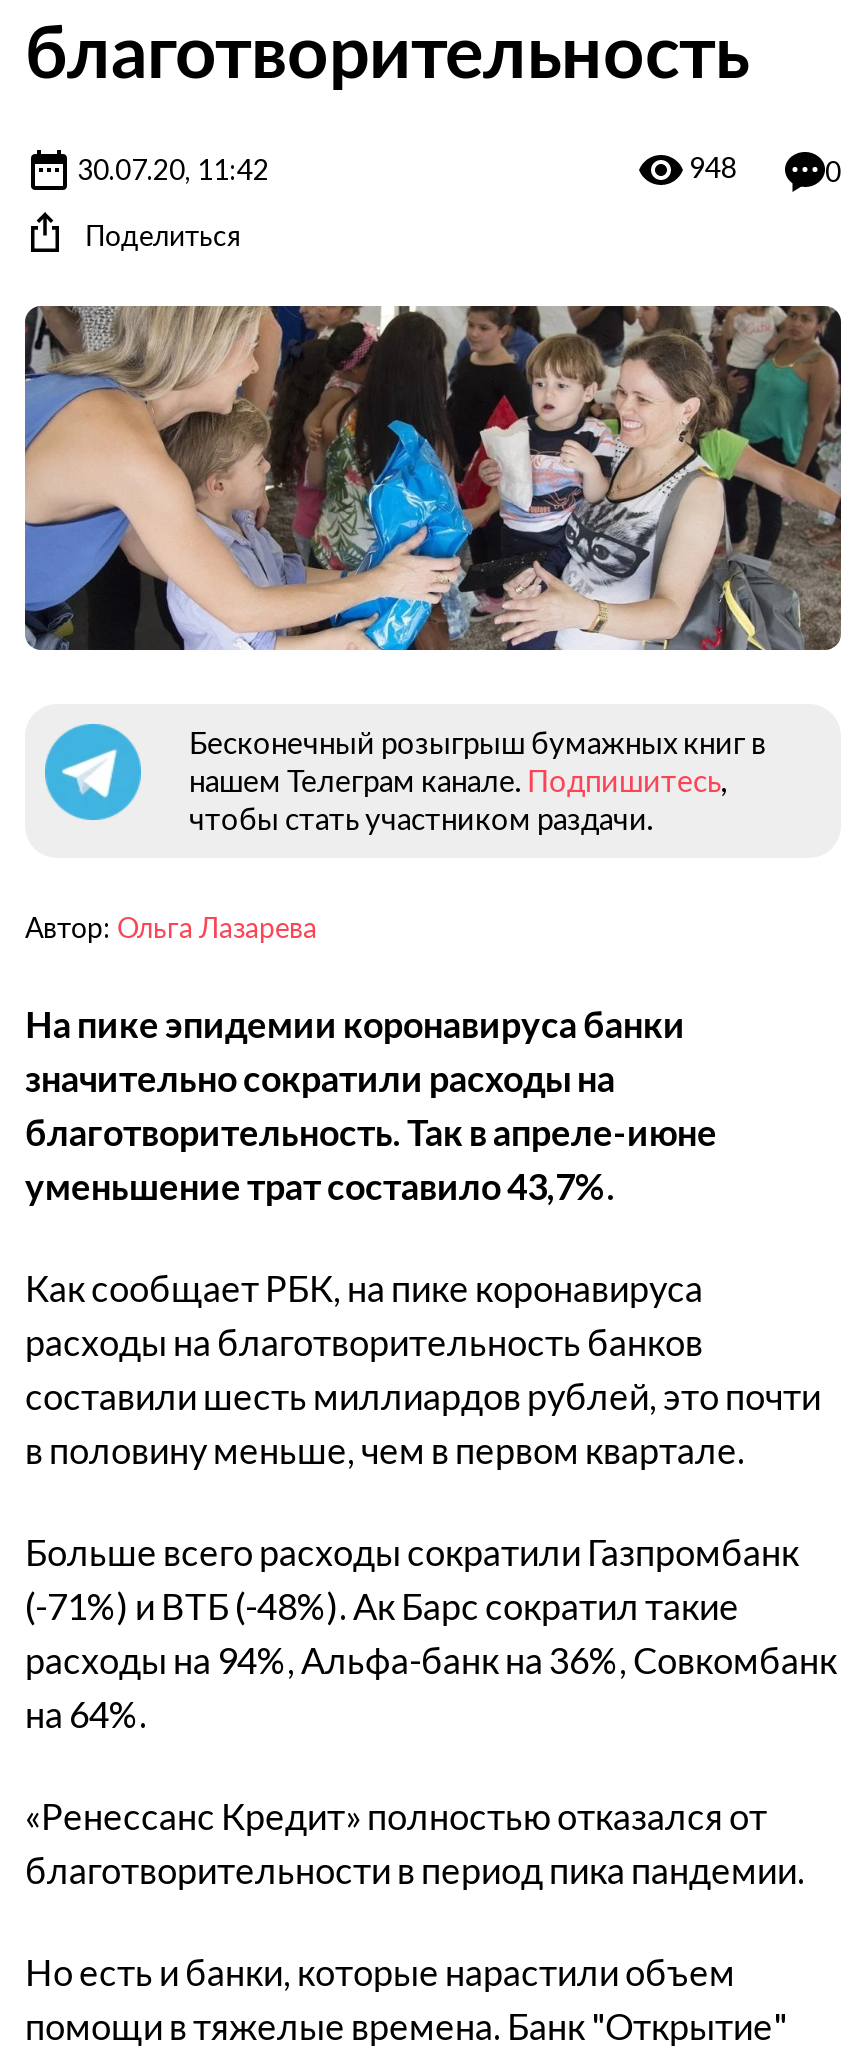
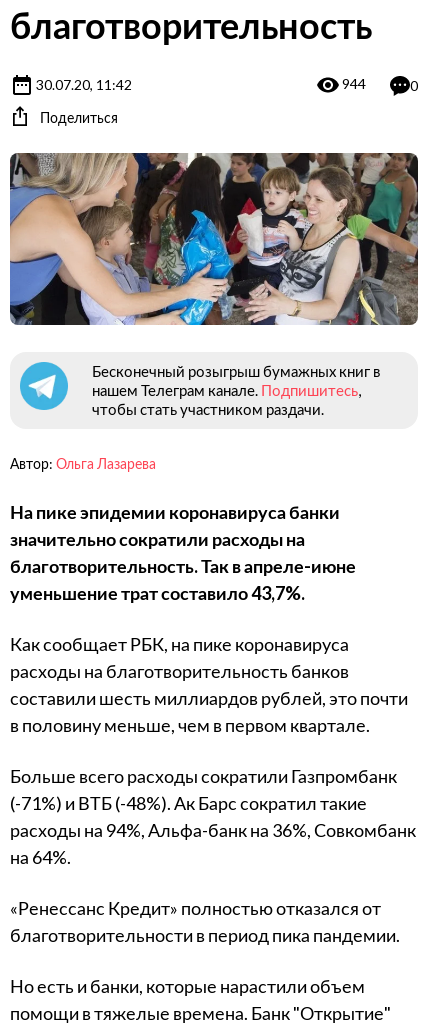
[689,150,737,184] 948 -> [342,75,366,92] 944

